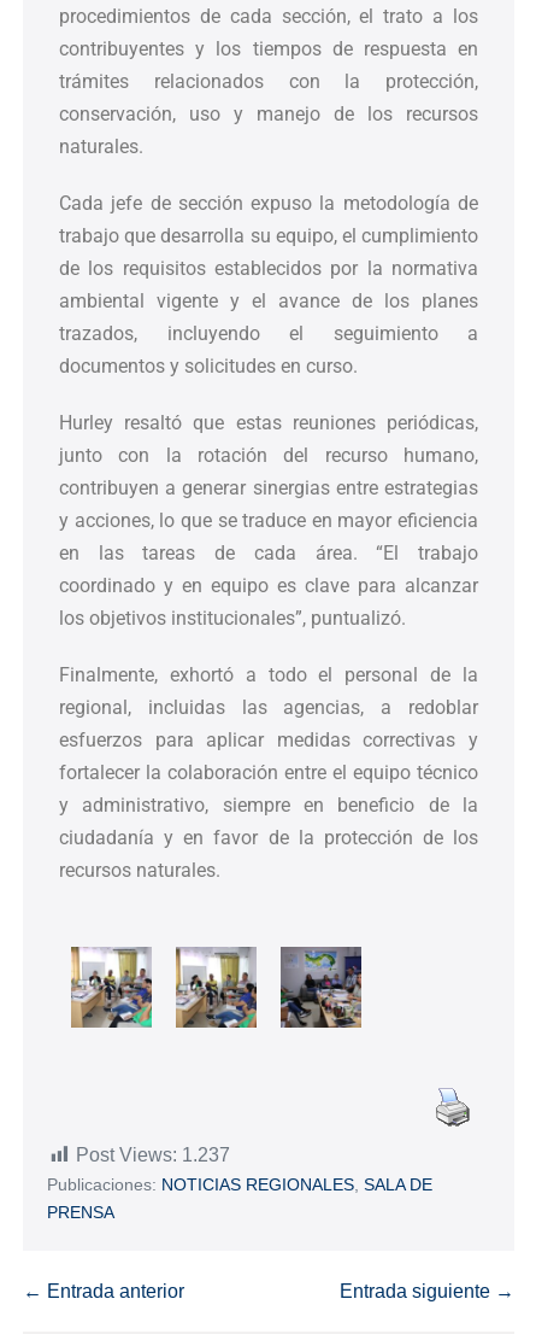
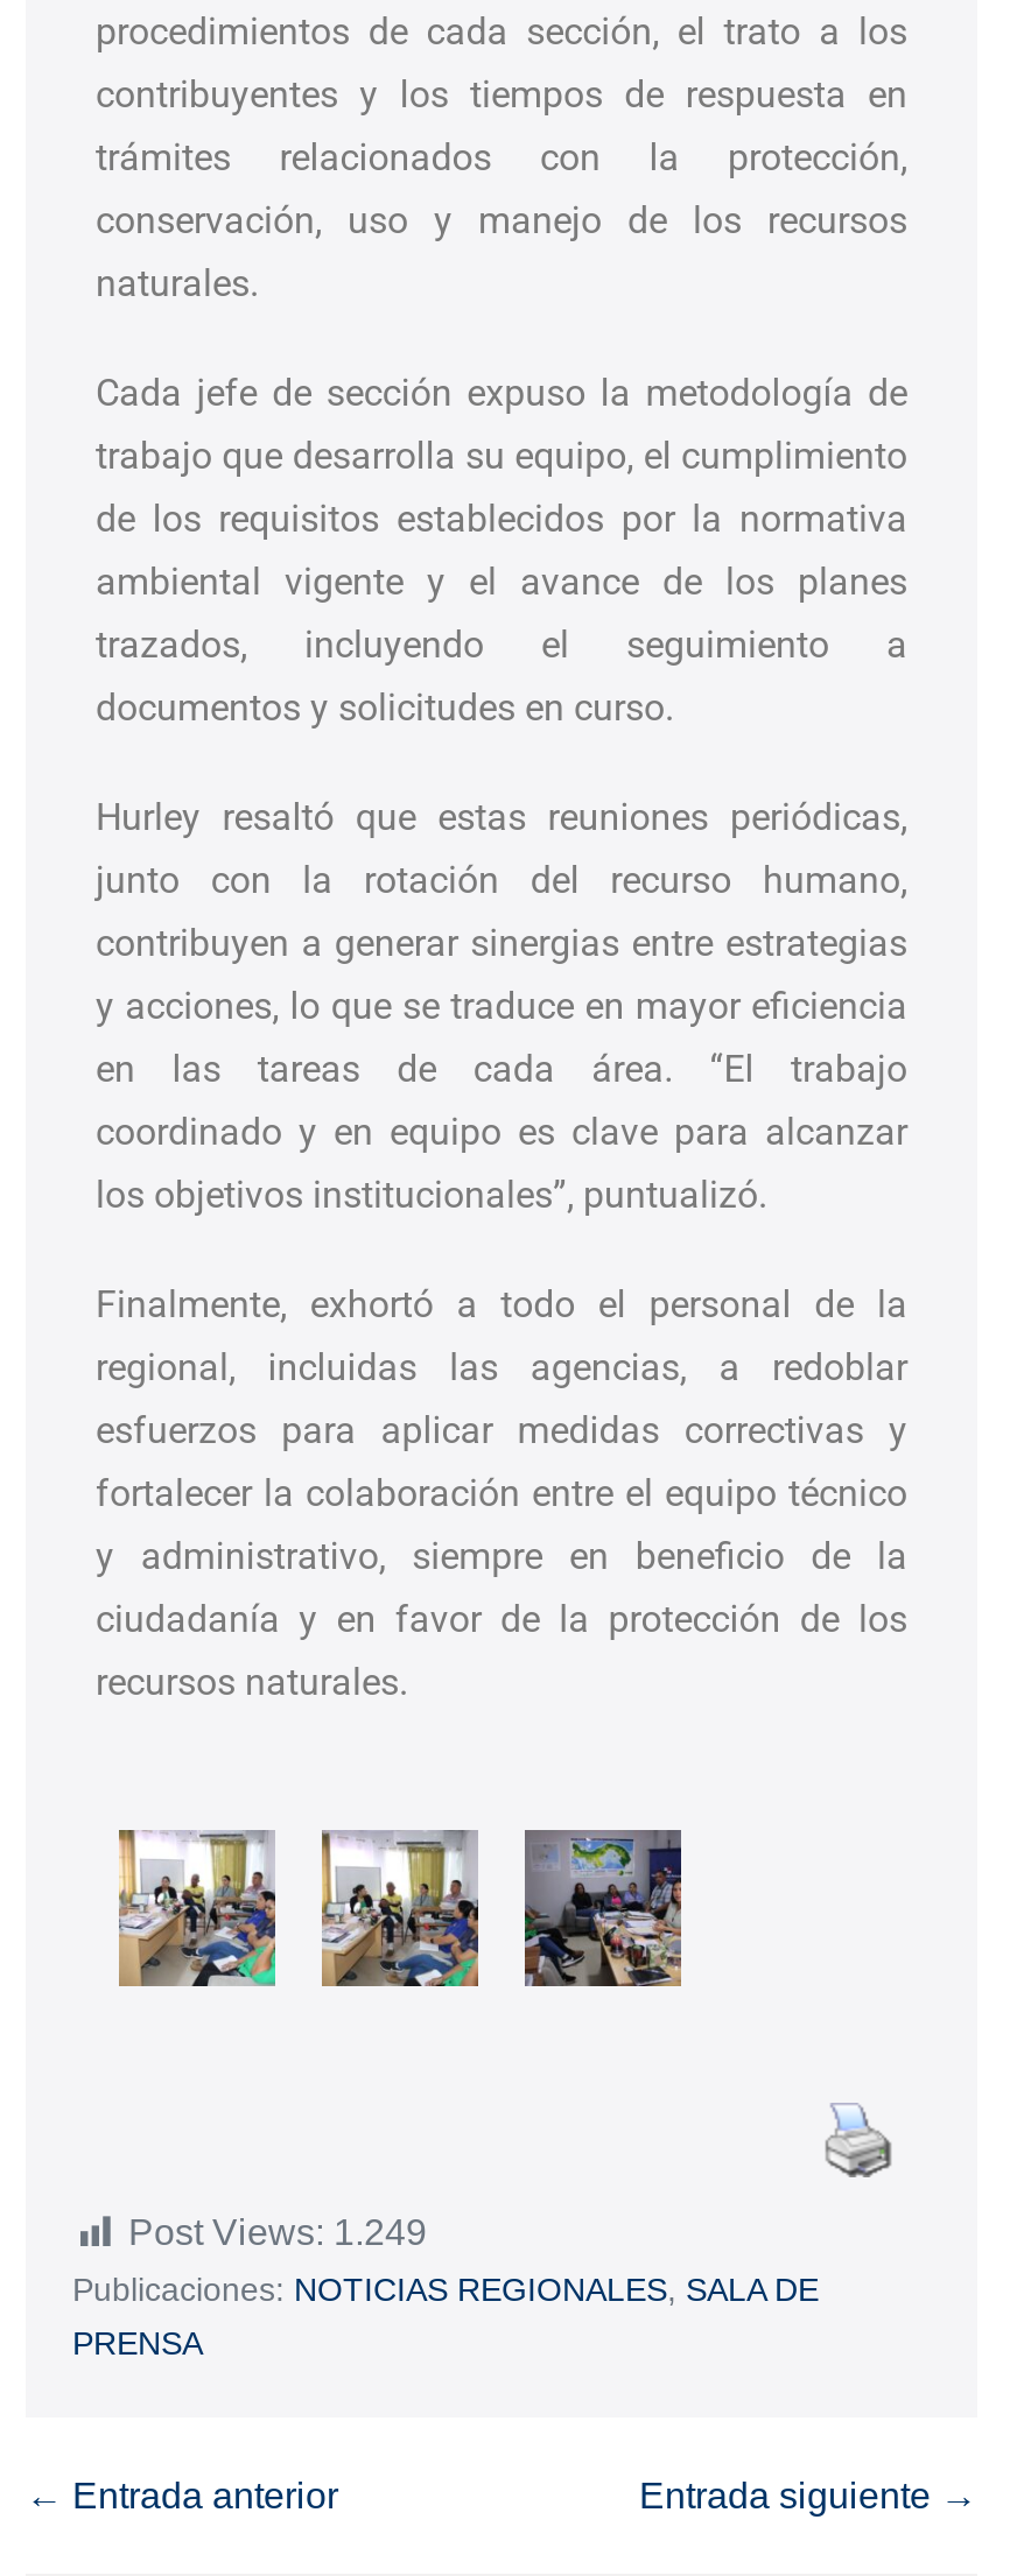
[76,1145,230,1165] Post Views: 1.237 -> [128,2213,427,2252] Post Views: 1.249

